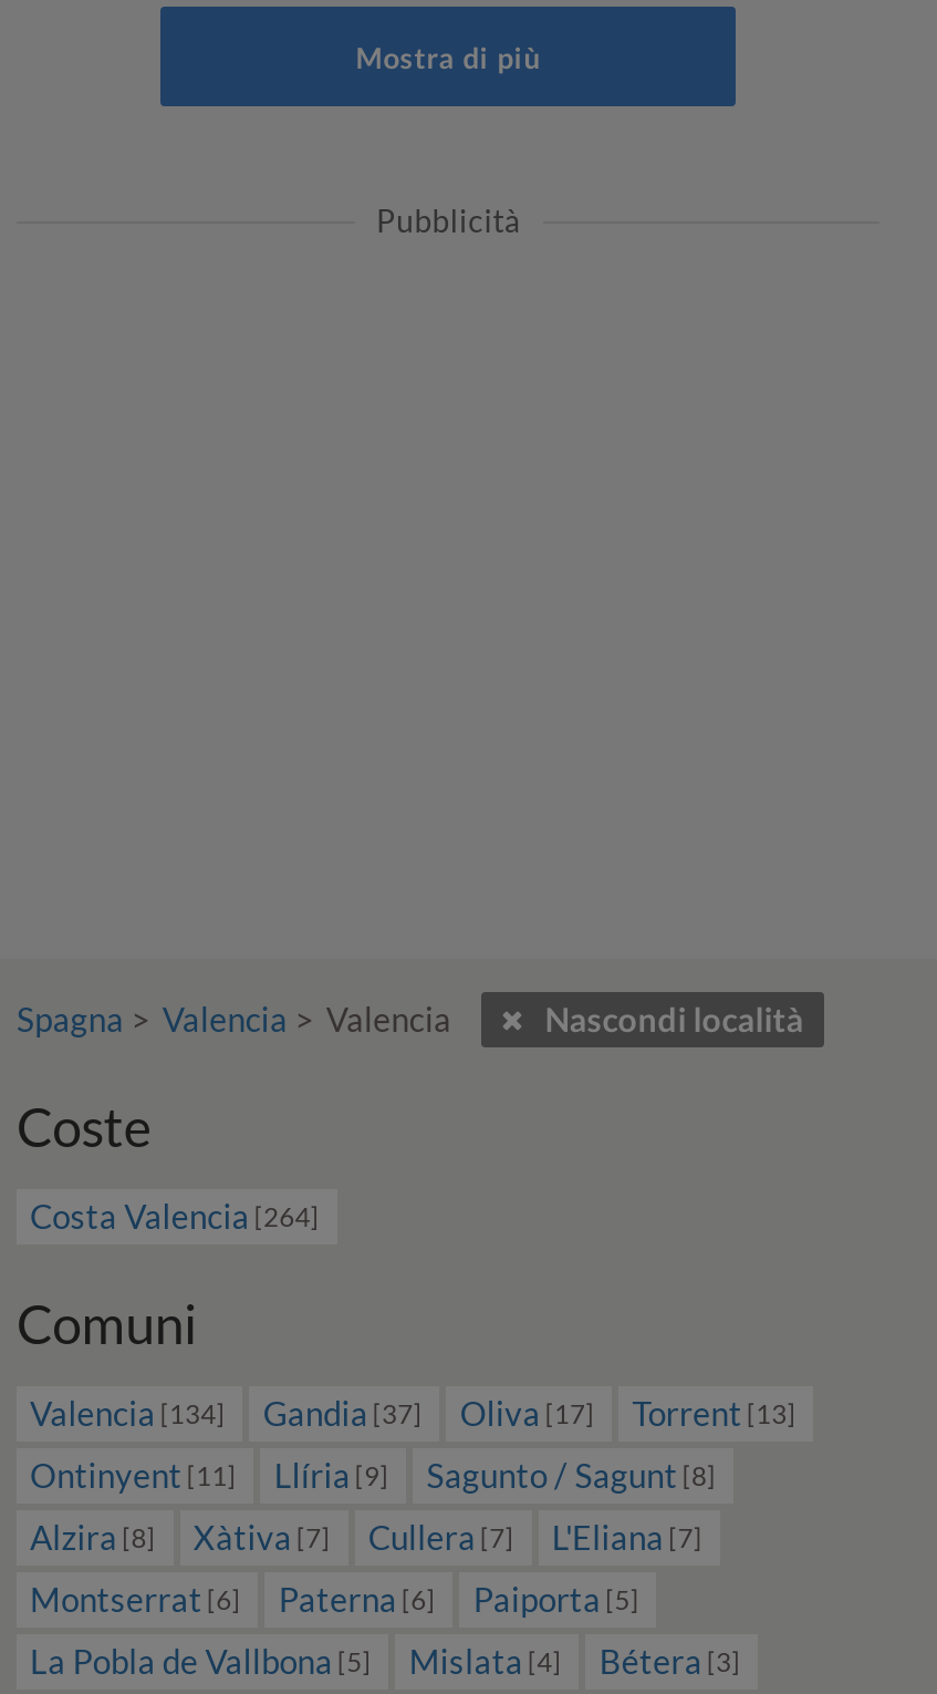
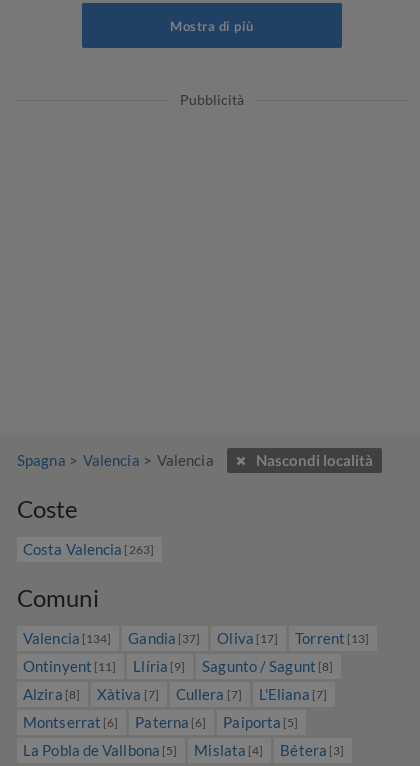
[30,1195,319,1235] Costa Valencia [264] -> [23,539,154,557] Costa Valencia [263]

